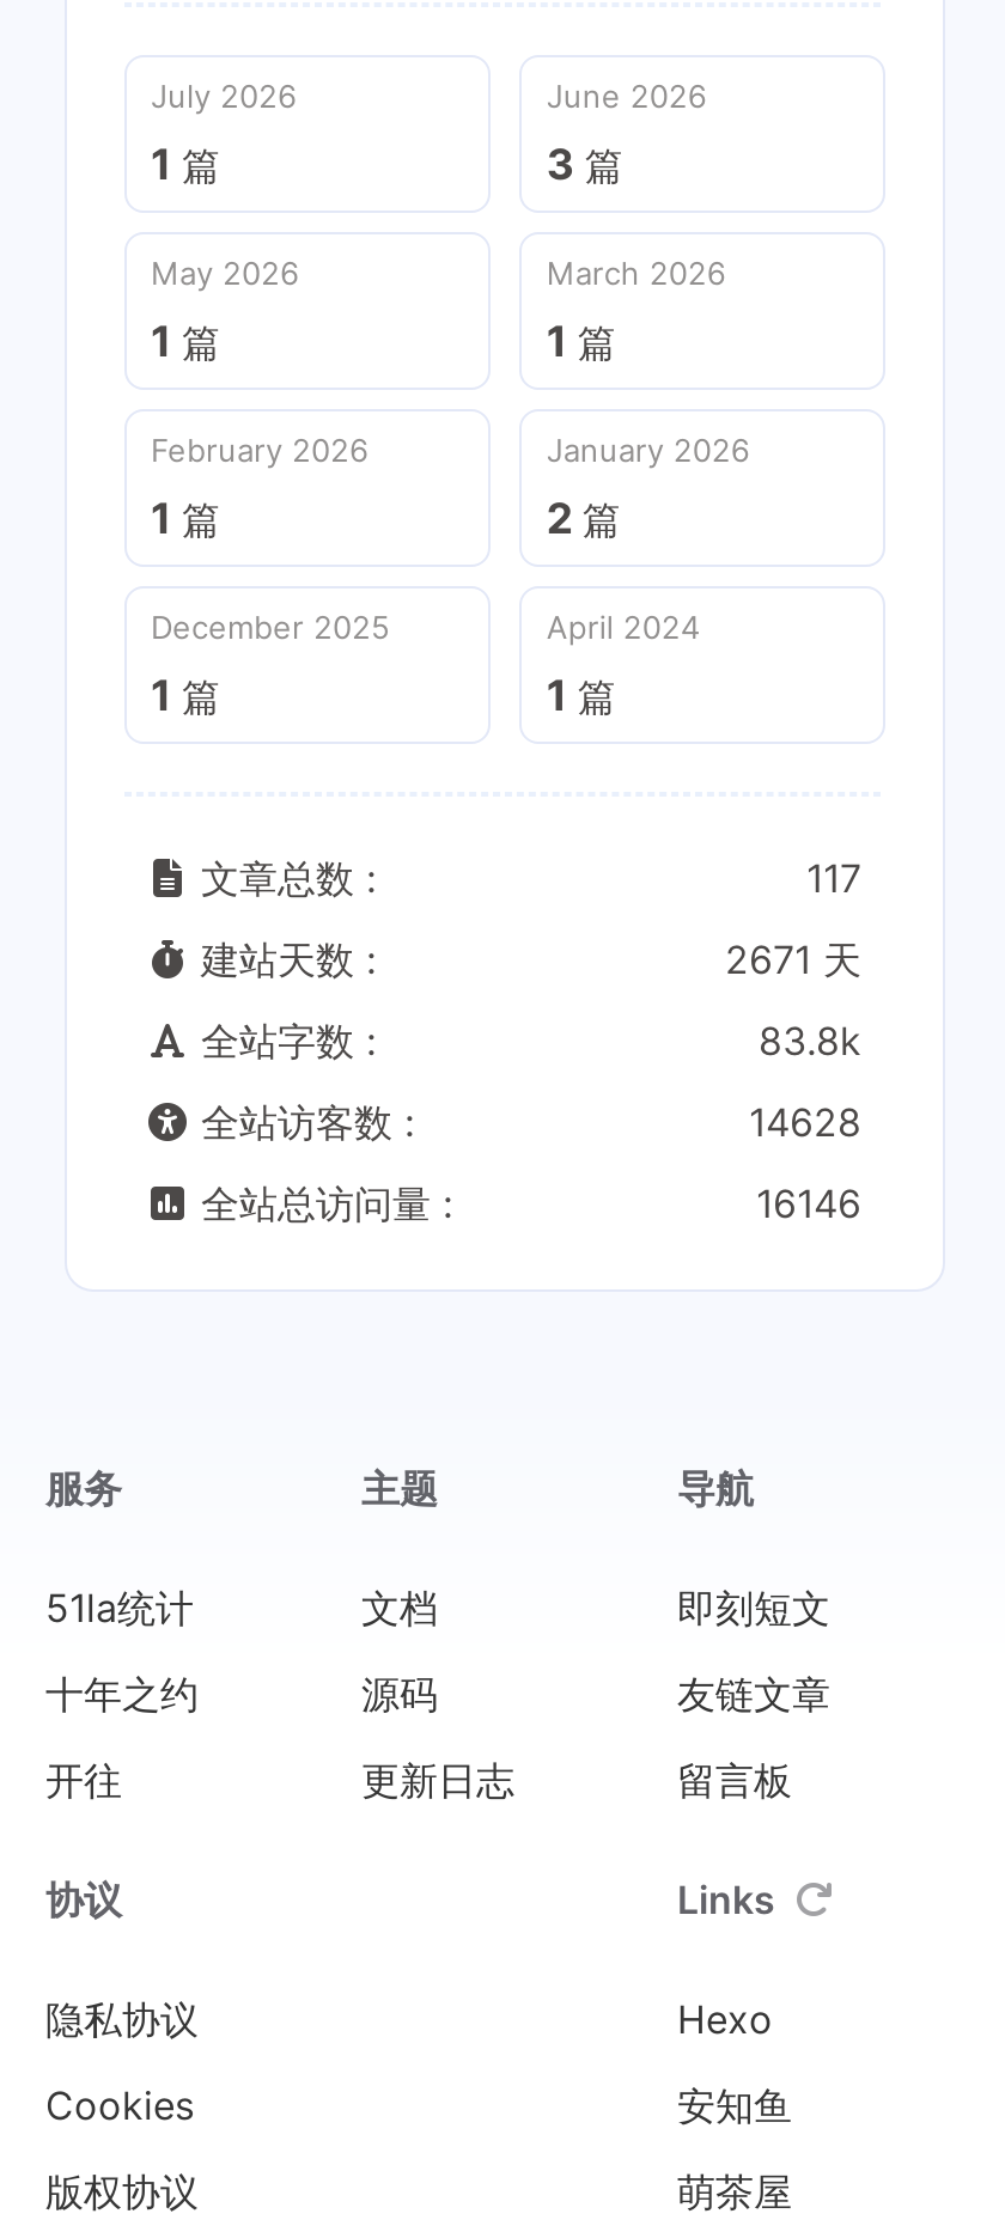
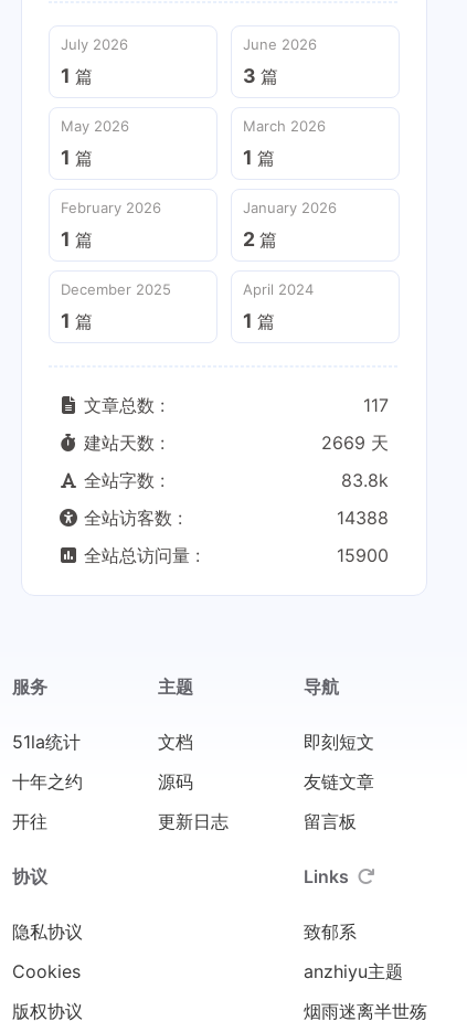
[725,935,861,983] 2671 天 -> [321,432,389,454] 2669 天
[749,1098,861,1146] 14628 -> [337,507,389,529] 14388
[756,1179,861,1227] 16146 -> [337,544,389,566] 15900
[677,1995,773,2043] Hexo -> [304,921,357,943] 致郁系
[677,2081,792,2129] 安知鱼 -> [304,960,403,982] anzhiyu主题
[677,2167,792,2215] 萌茶屋 -> [304,1000,427,1022] 烟雨迷离半世殇

